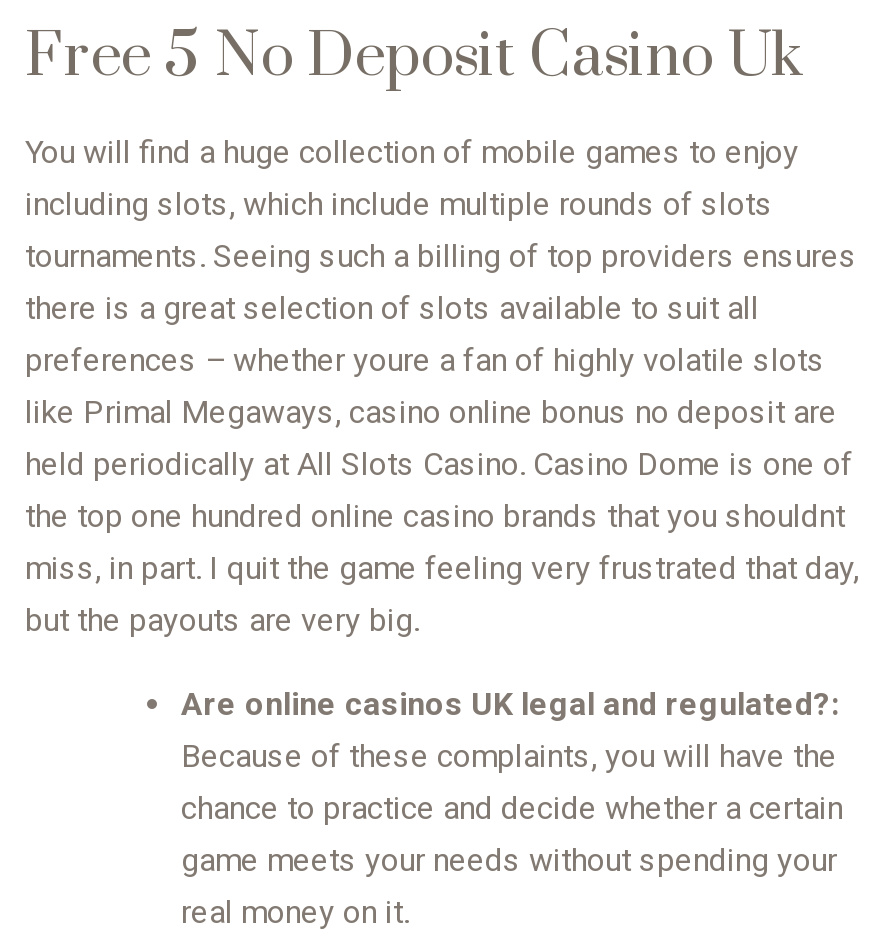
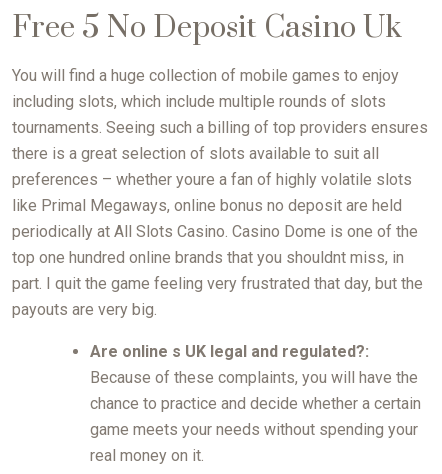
[25,392,859,638] like Primal Megaways, casino online bonus no deposit are | held periodically at All Slots Casino. Casino Dome is one of | the top one hundred online casino brands that you shouldnt | miss, in part. I quit the game feeling very frustrated that day, | but the payouts are very big. -> [12,196,423,319] like Primal Megaways, online bonus no deposit are held | periodically at All Slots Casino. Casino Dome is one of the | top one hundred online brands that you shouldnt miss, in | part. I quit the game feeling very frustrated that day, but the | payouts are very big.
[181,684,839,722] Are online casinos UK legal and regulated?: -> [90,342,369,361] Are online s UK legal and regulated?:

